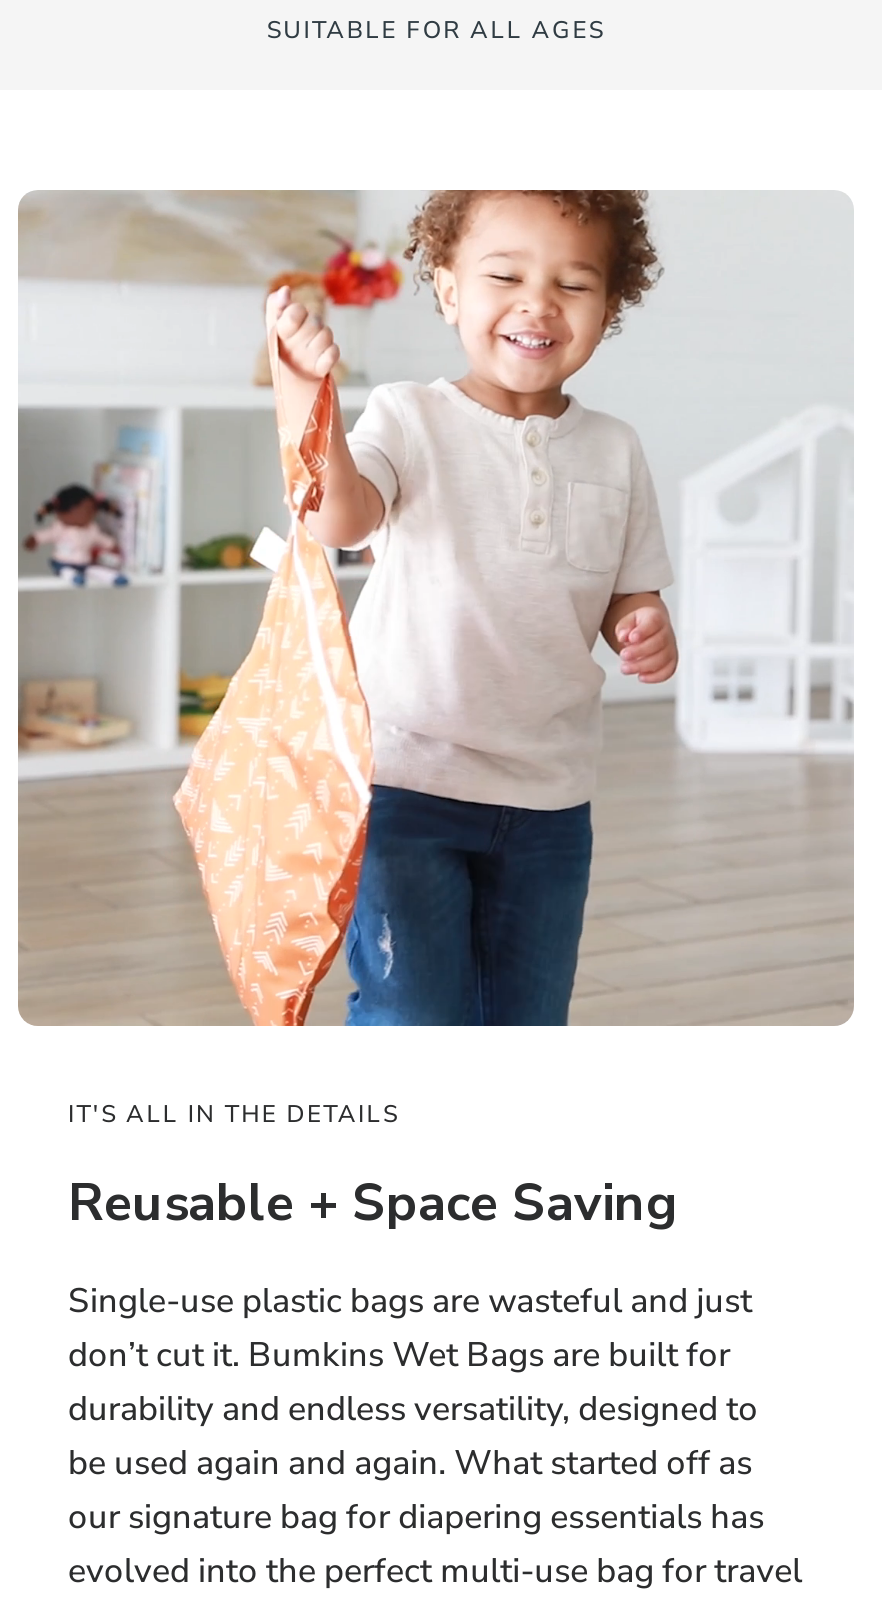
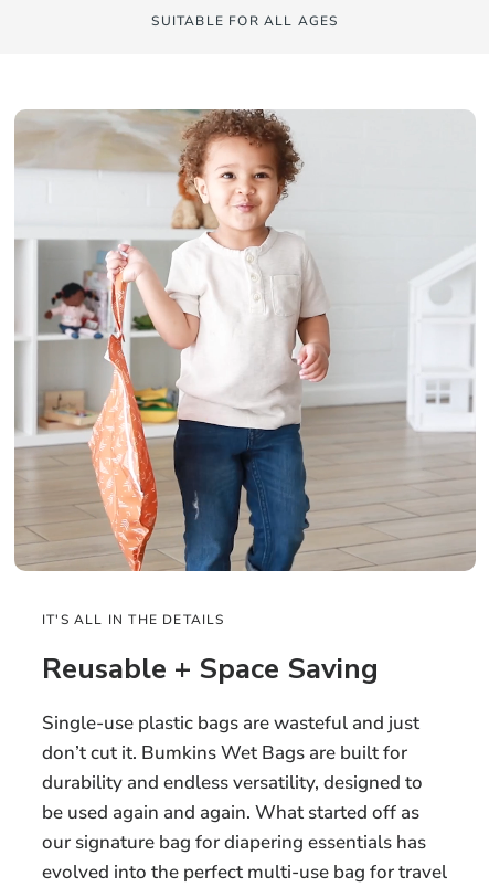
[18,188,854,1028] [image] -> [14,109,475,572] [image]

